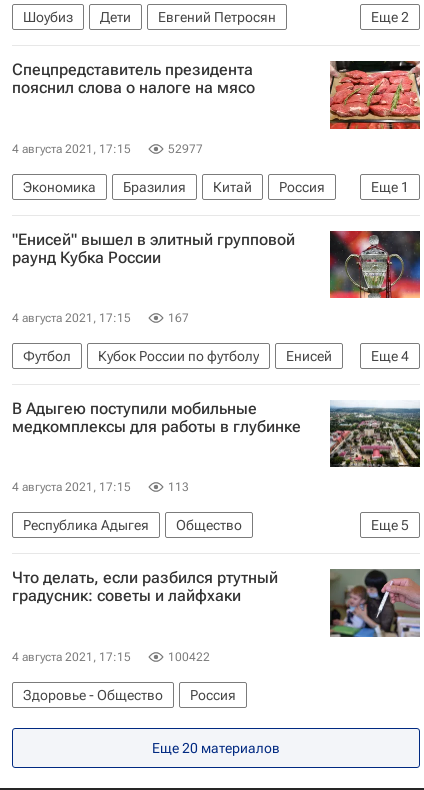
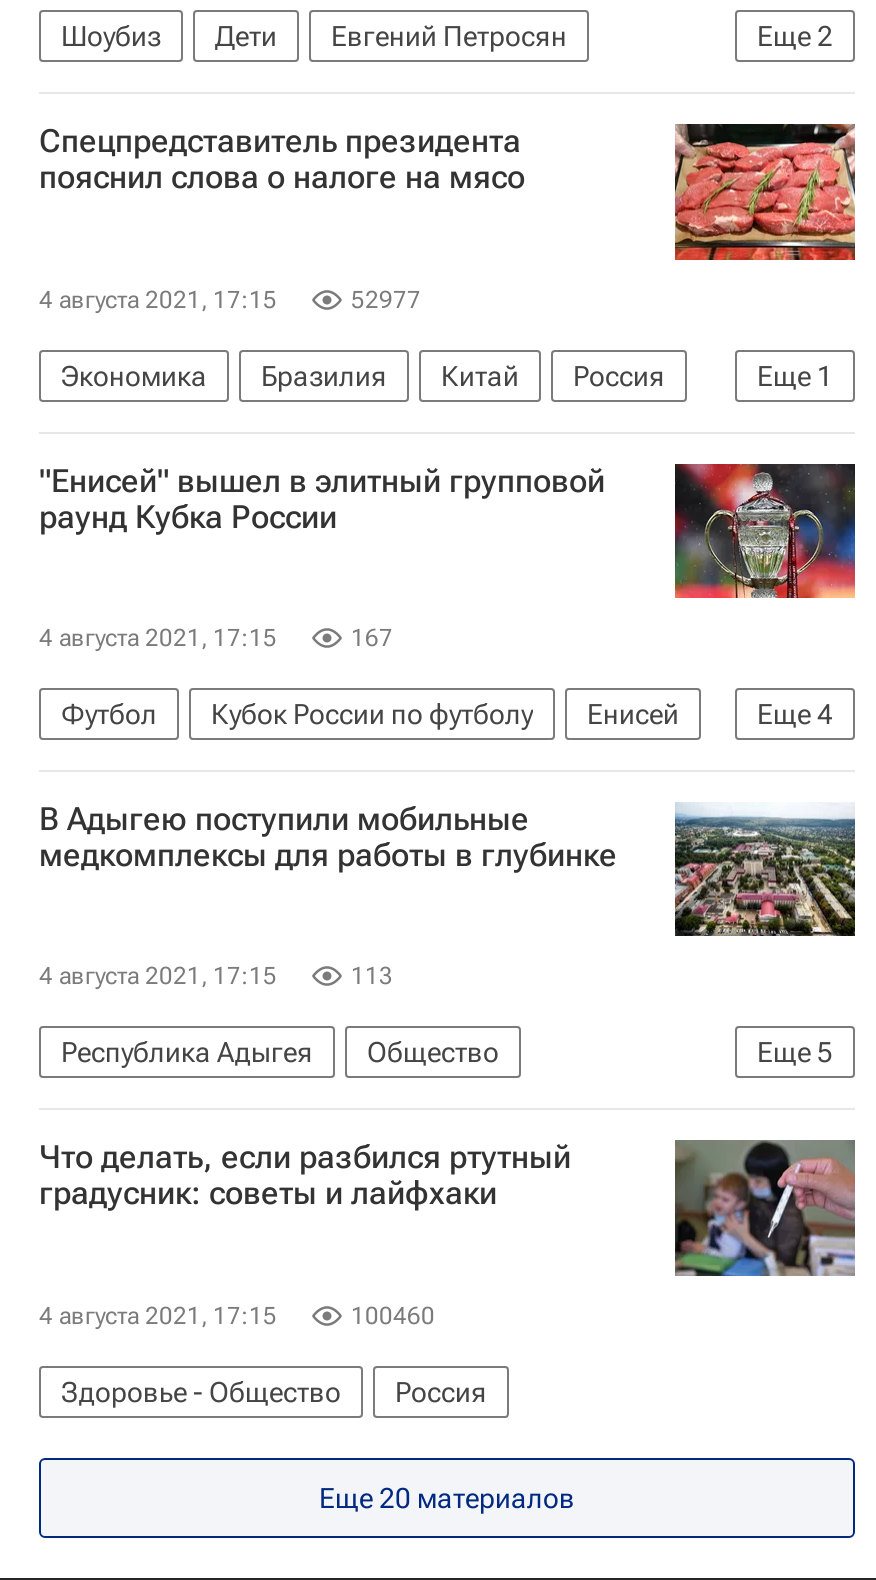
[168,649,210,663] 100422 -> [351,1301,435,1329] 100460

